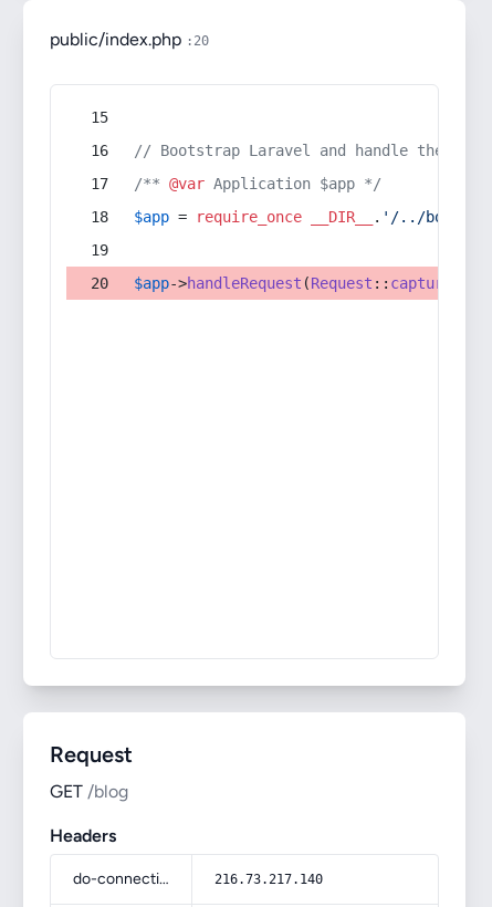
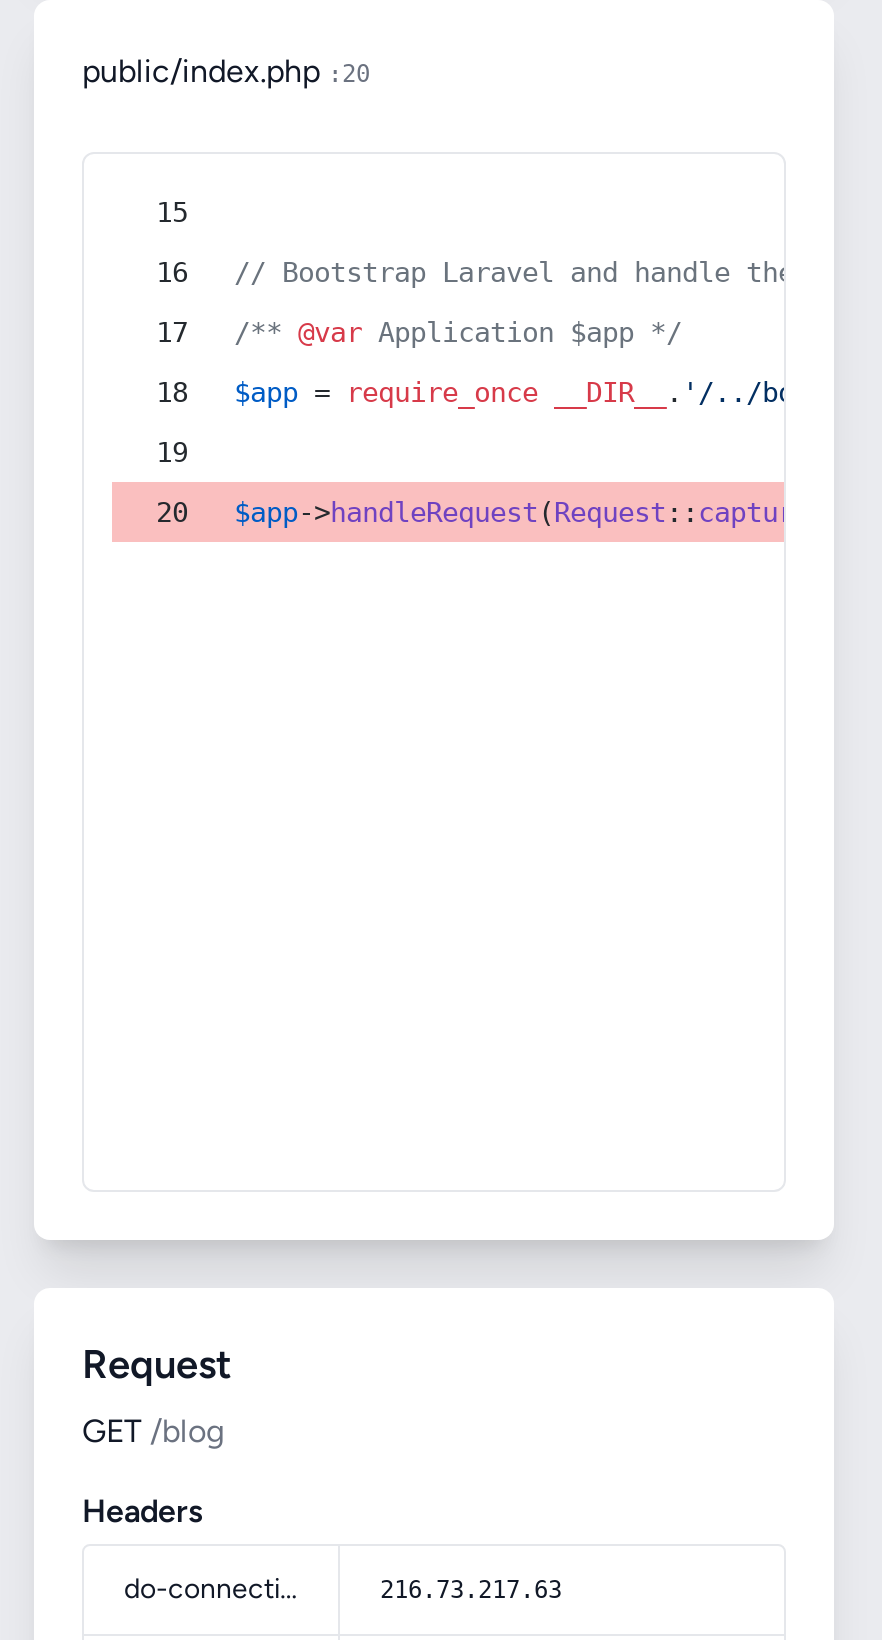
[214,872,323,887] 216.73.217.140 -> [380,1576,562,1604] 216.73.217.63

